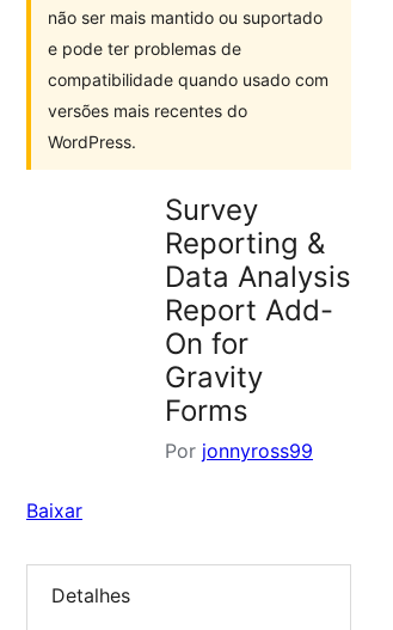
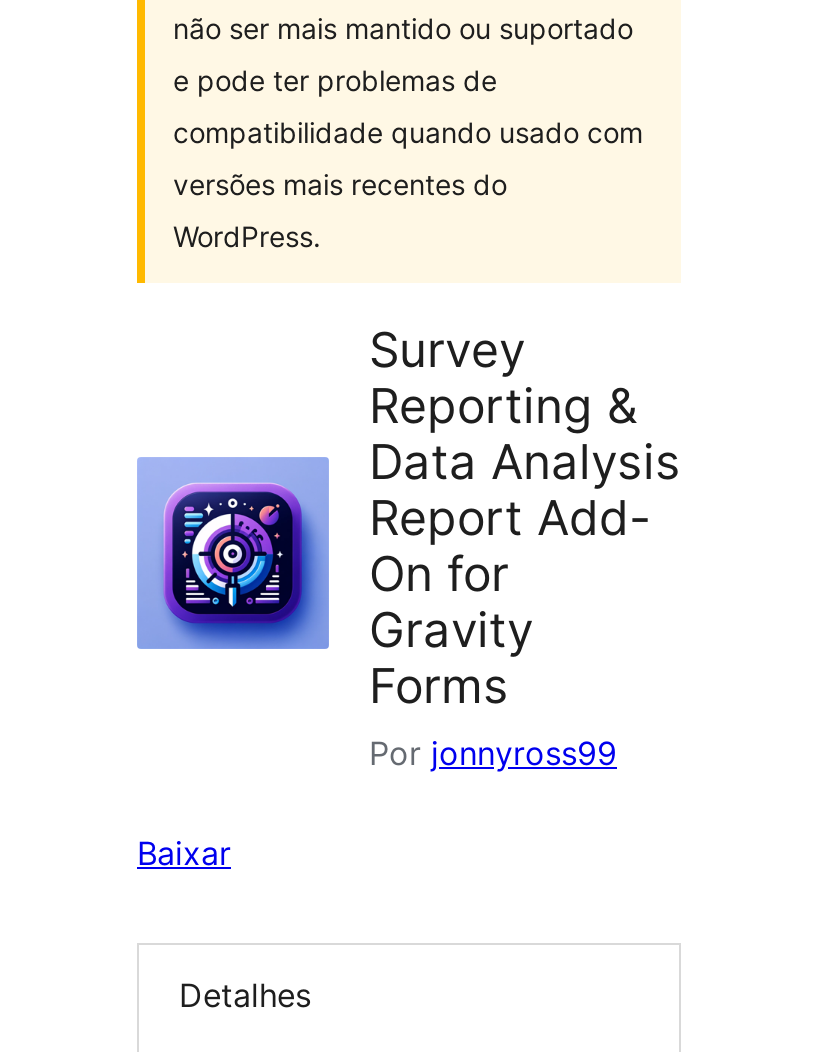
none -> [135,455,331,651] [image]

